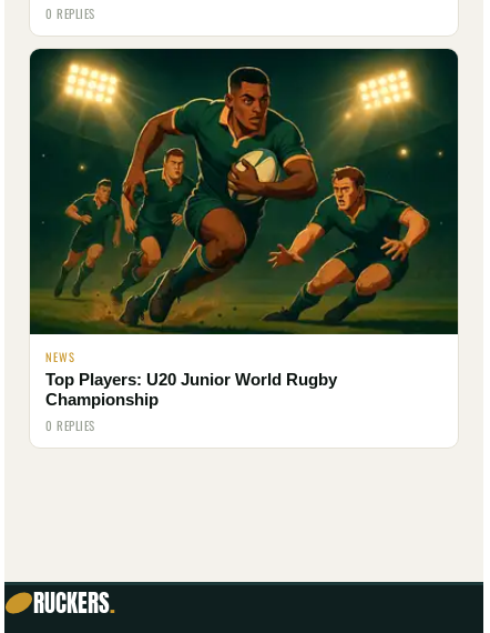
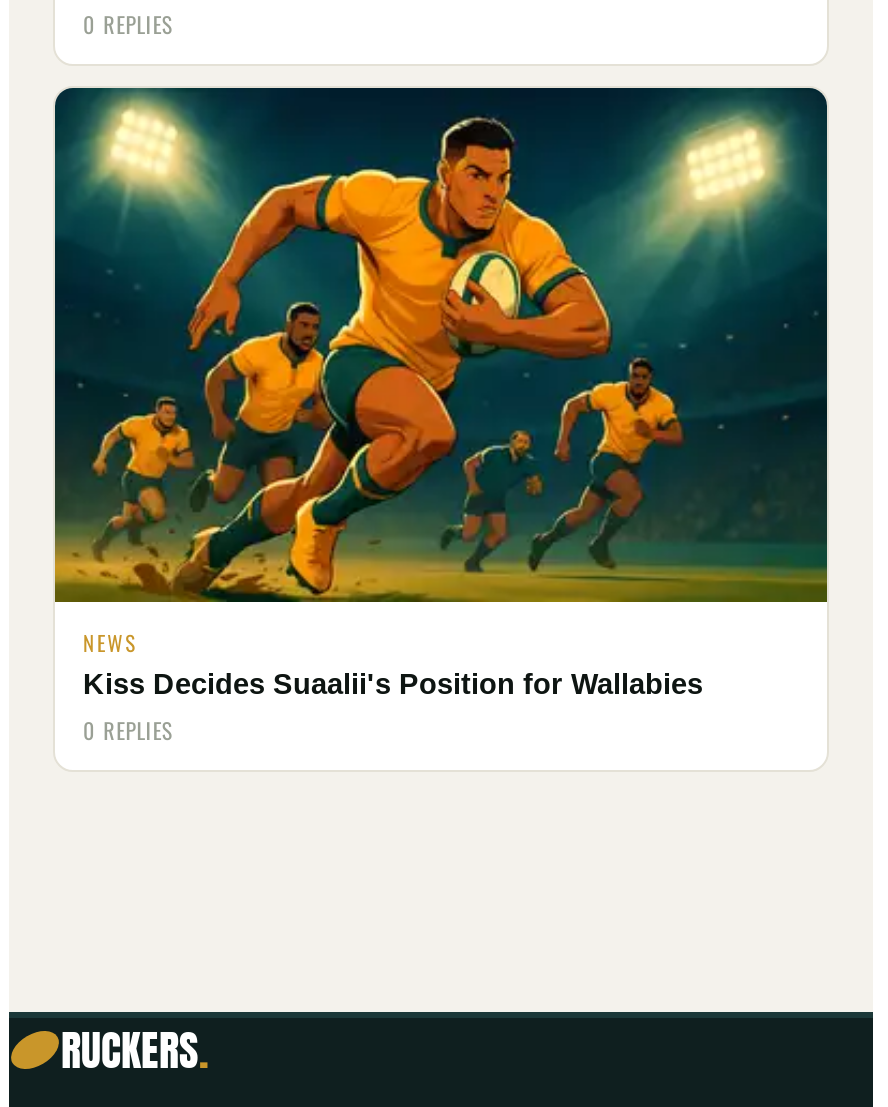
[29,49,458,409] [image] | Top Players: U20 Junior World Rugby | Championship -> [53,88,827,700] [image] | Kiss Decides Suaalii's Position for Wallabies

